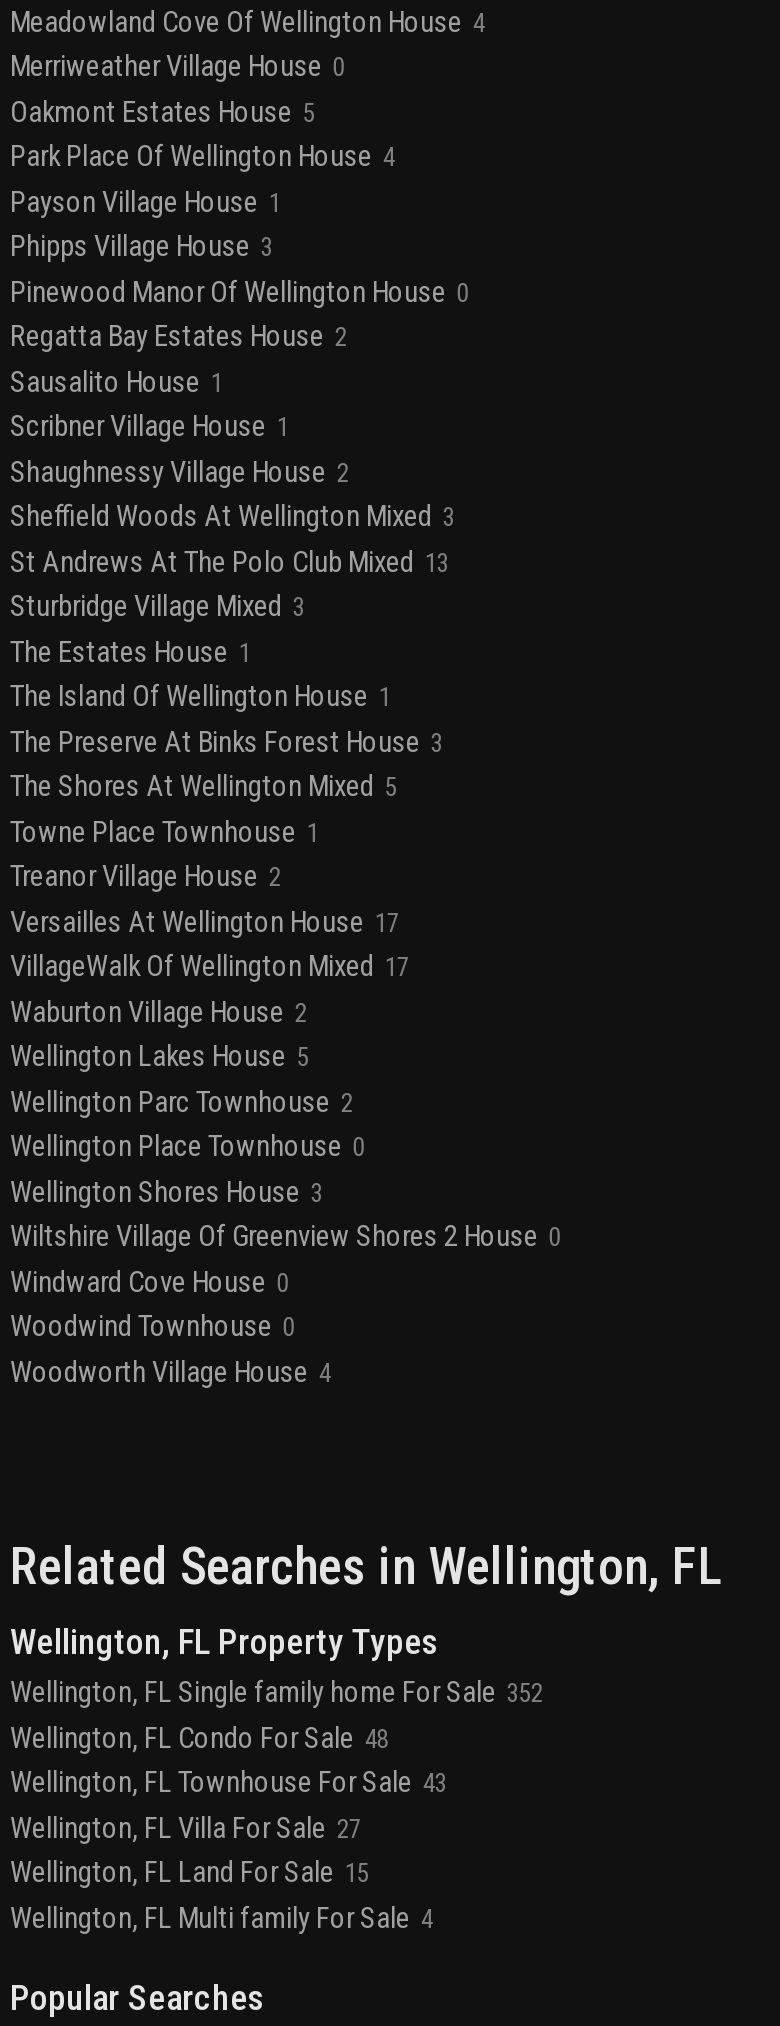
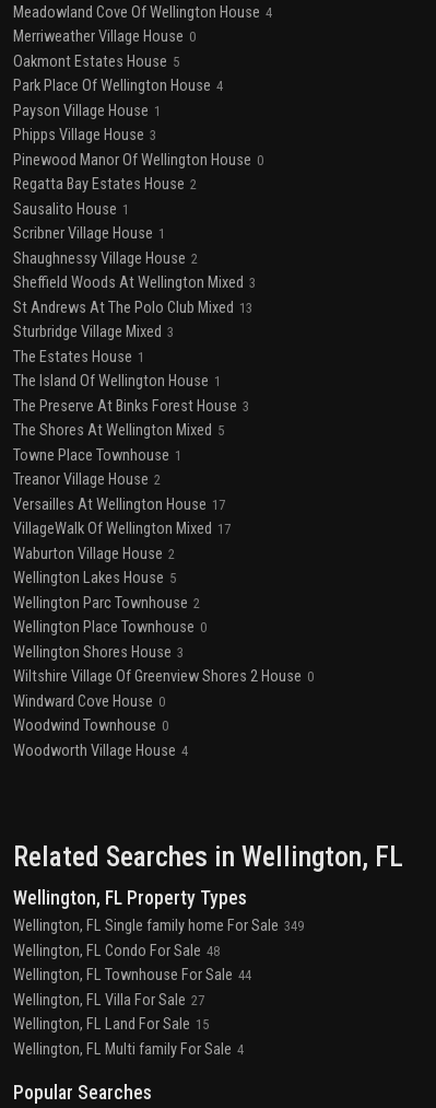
[10,1676,543,1710] Wellington, FL Single family home For Sale 352 -> [13,917,304,935] Wellington, FL Single family home For Sale 349
[10,1766,447,1800] Wellington, FL Townhouse For Sale 43 -> [13,966,252,984] Wellington, FL Townhouse For Sale 44

